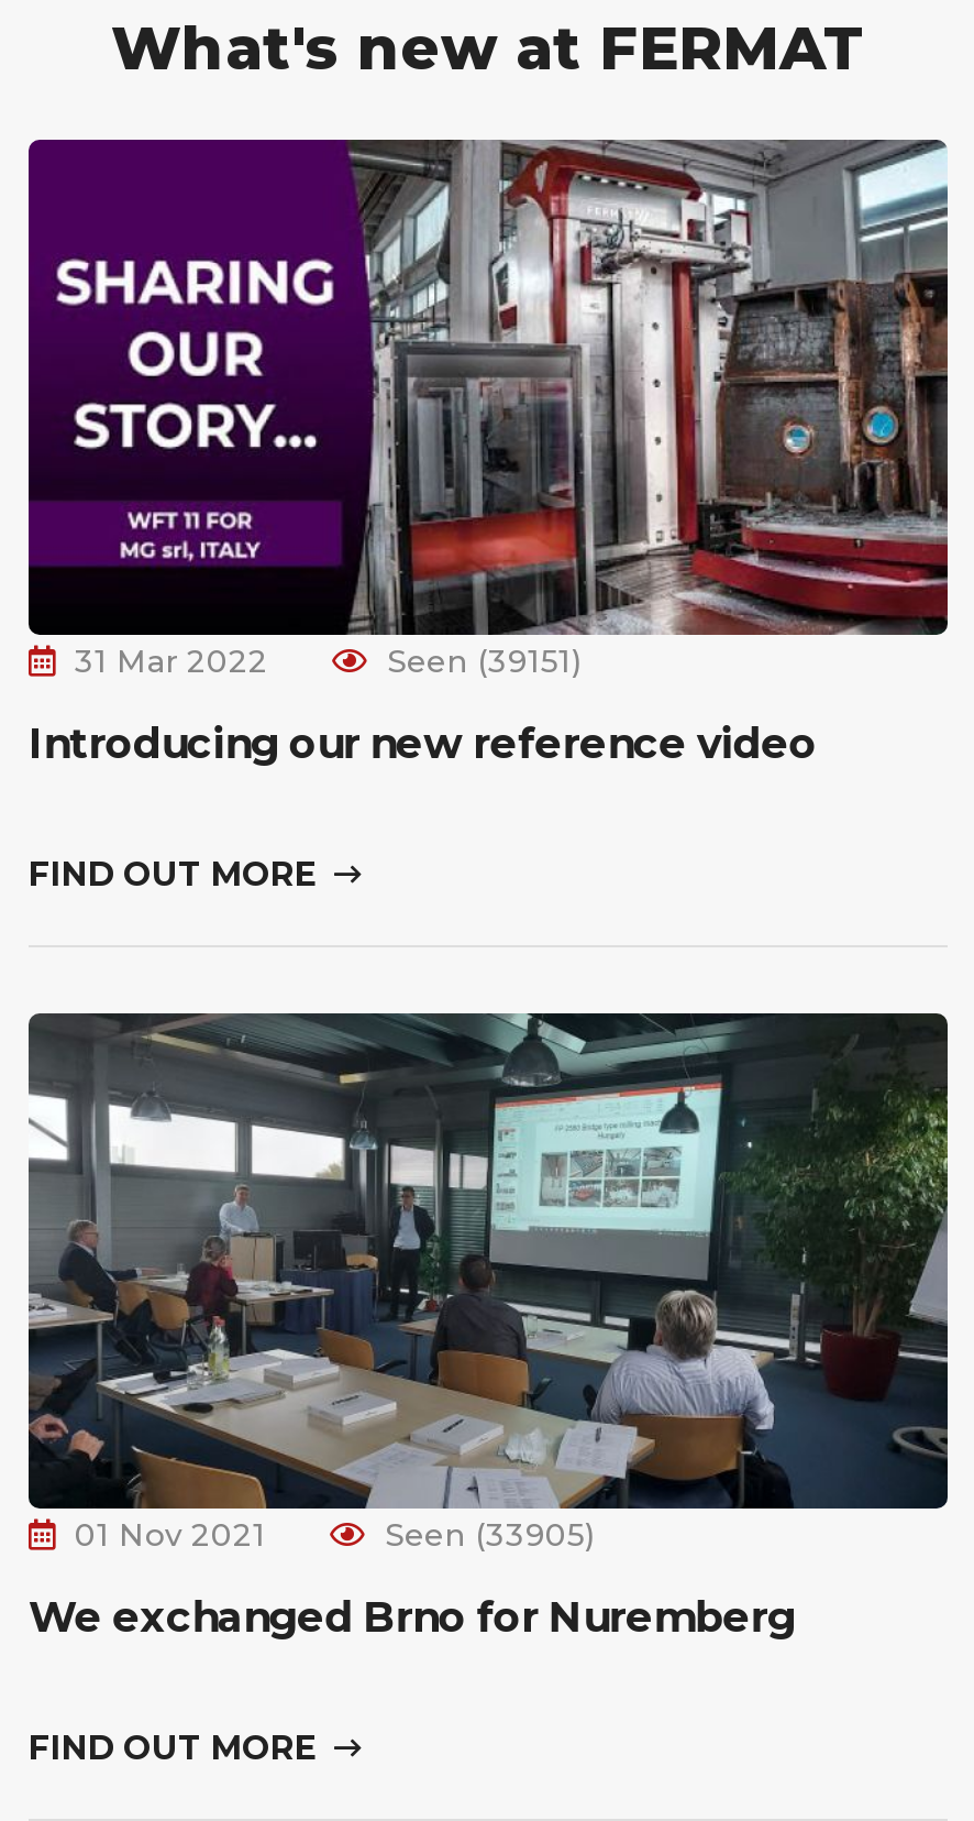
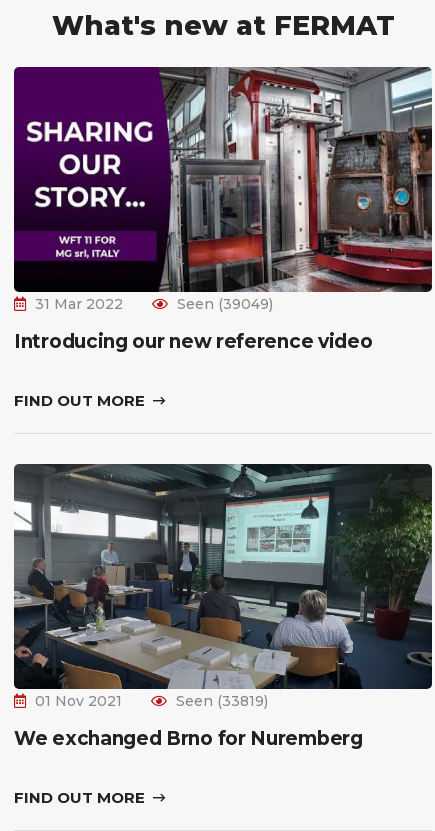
[387,641,580,681] Seen (39151) -> [177,295,273,313] Seen (39049)
[385,1515,594,1555] Seen (33905) -> [176,692,268,710] Seen (33819)

